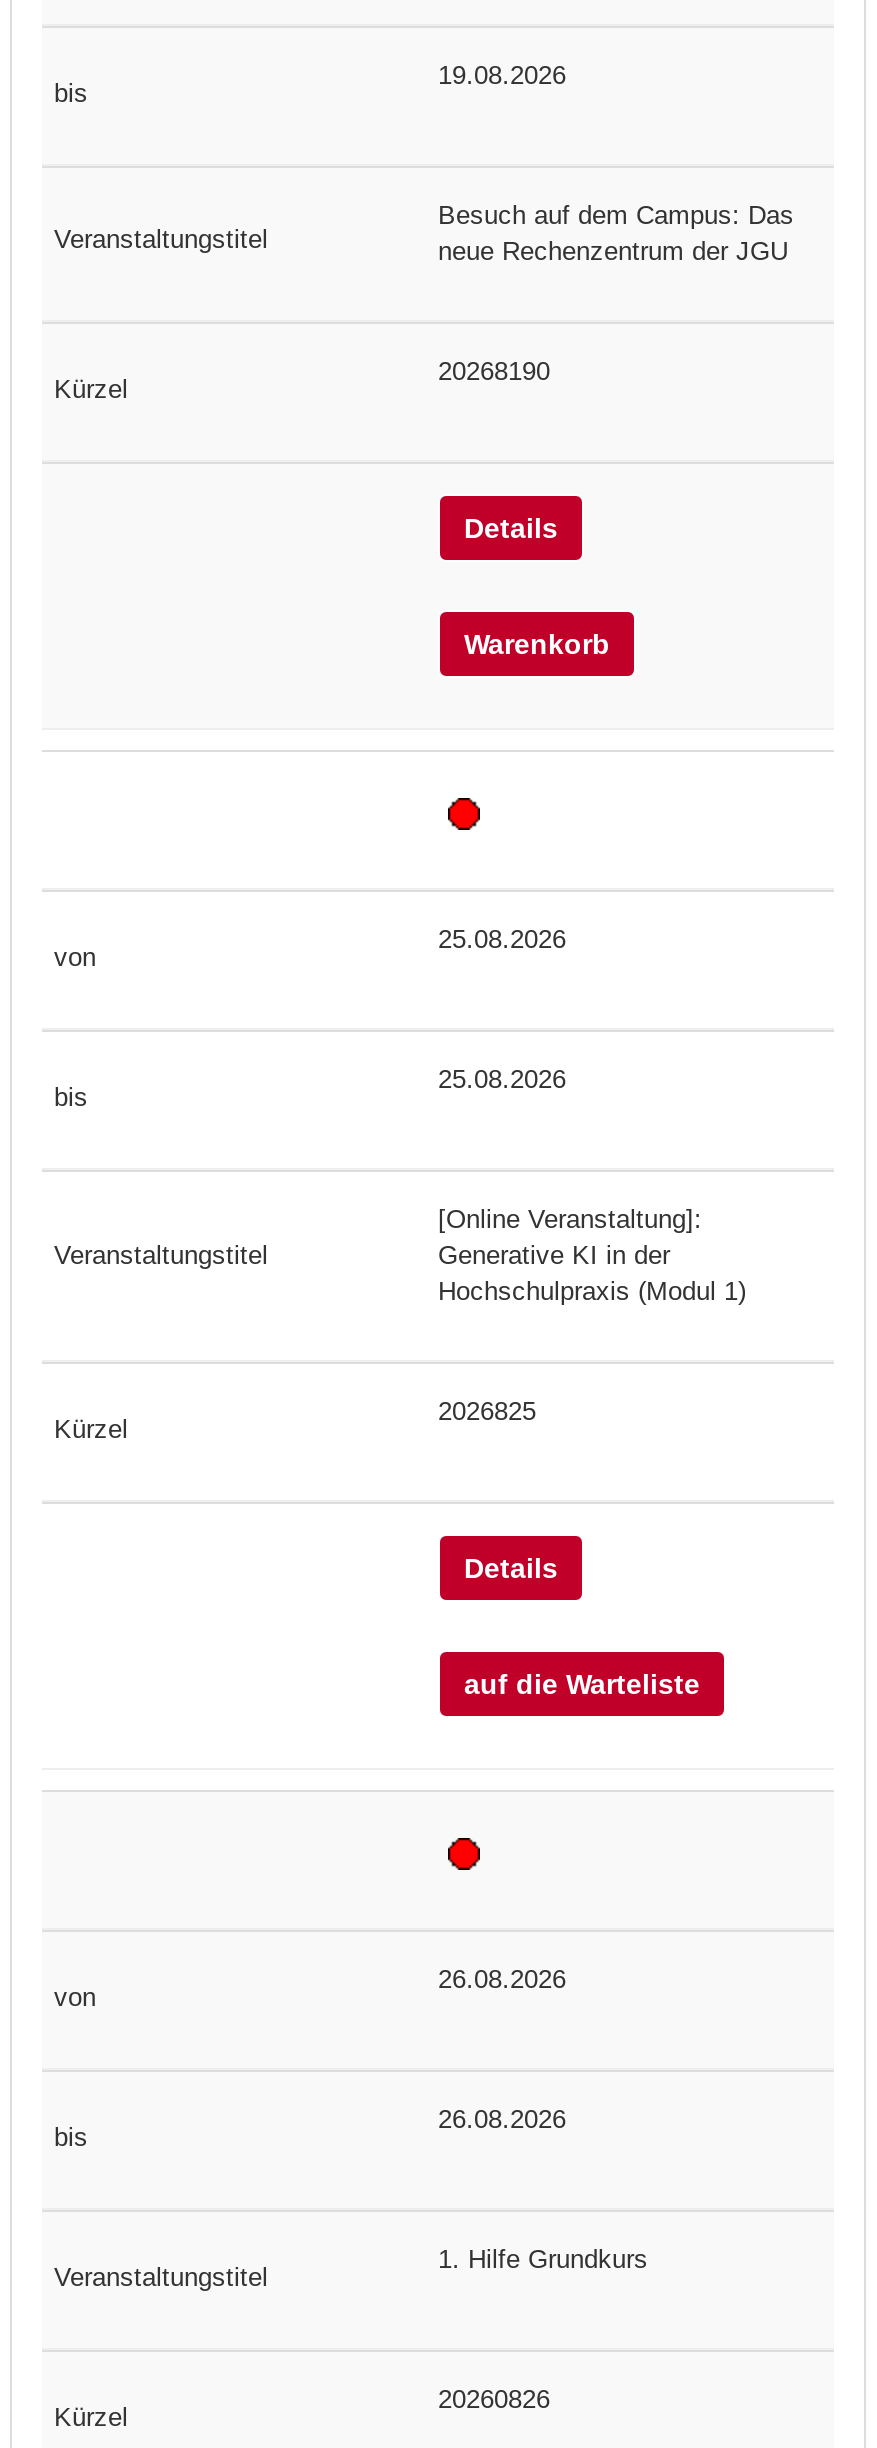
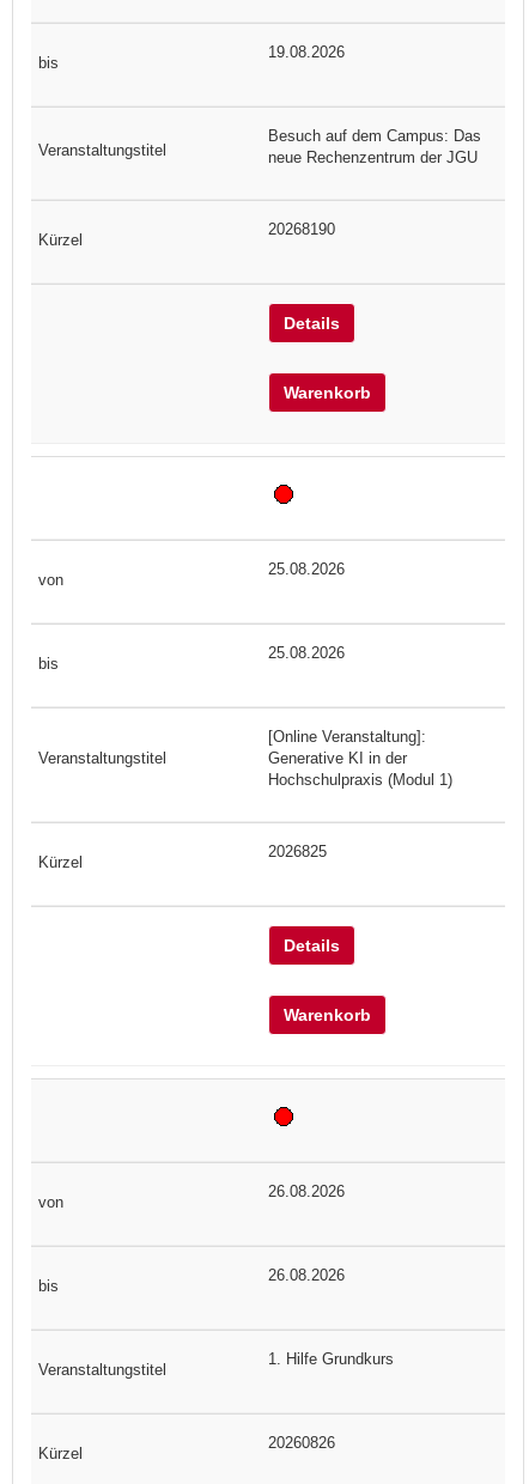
[464,1669,700,1701] auf die Warteliste -> [284,1006,371,1025] Warenkorb

